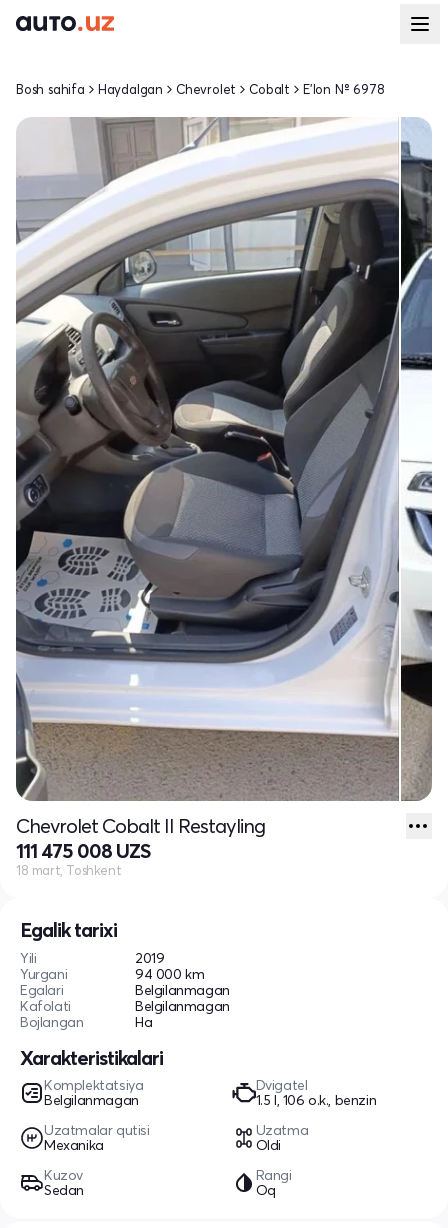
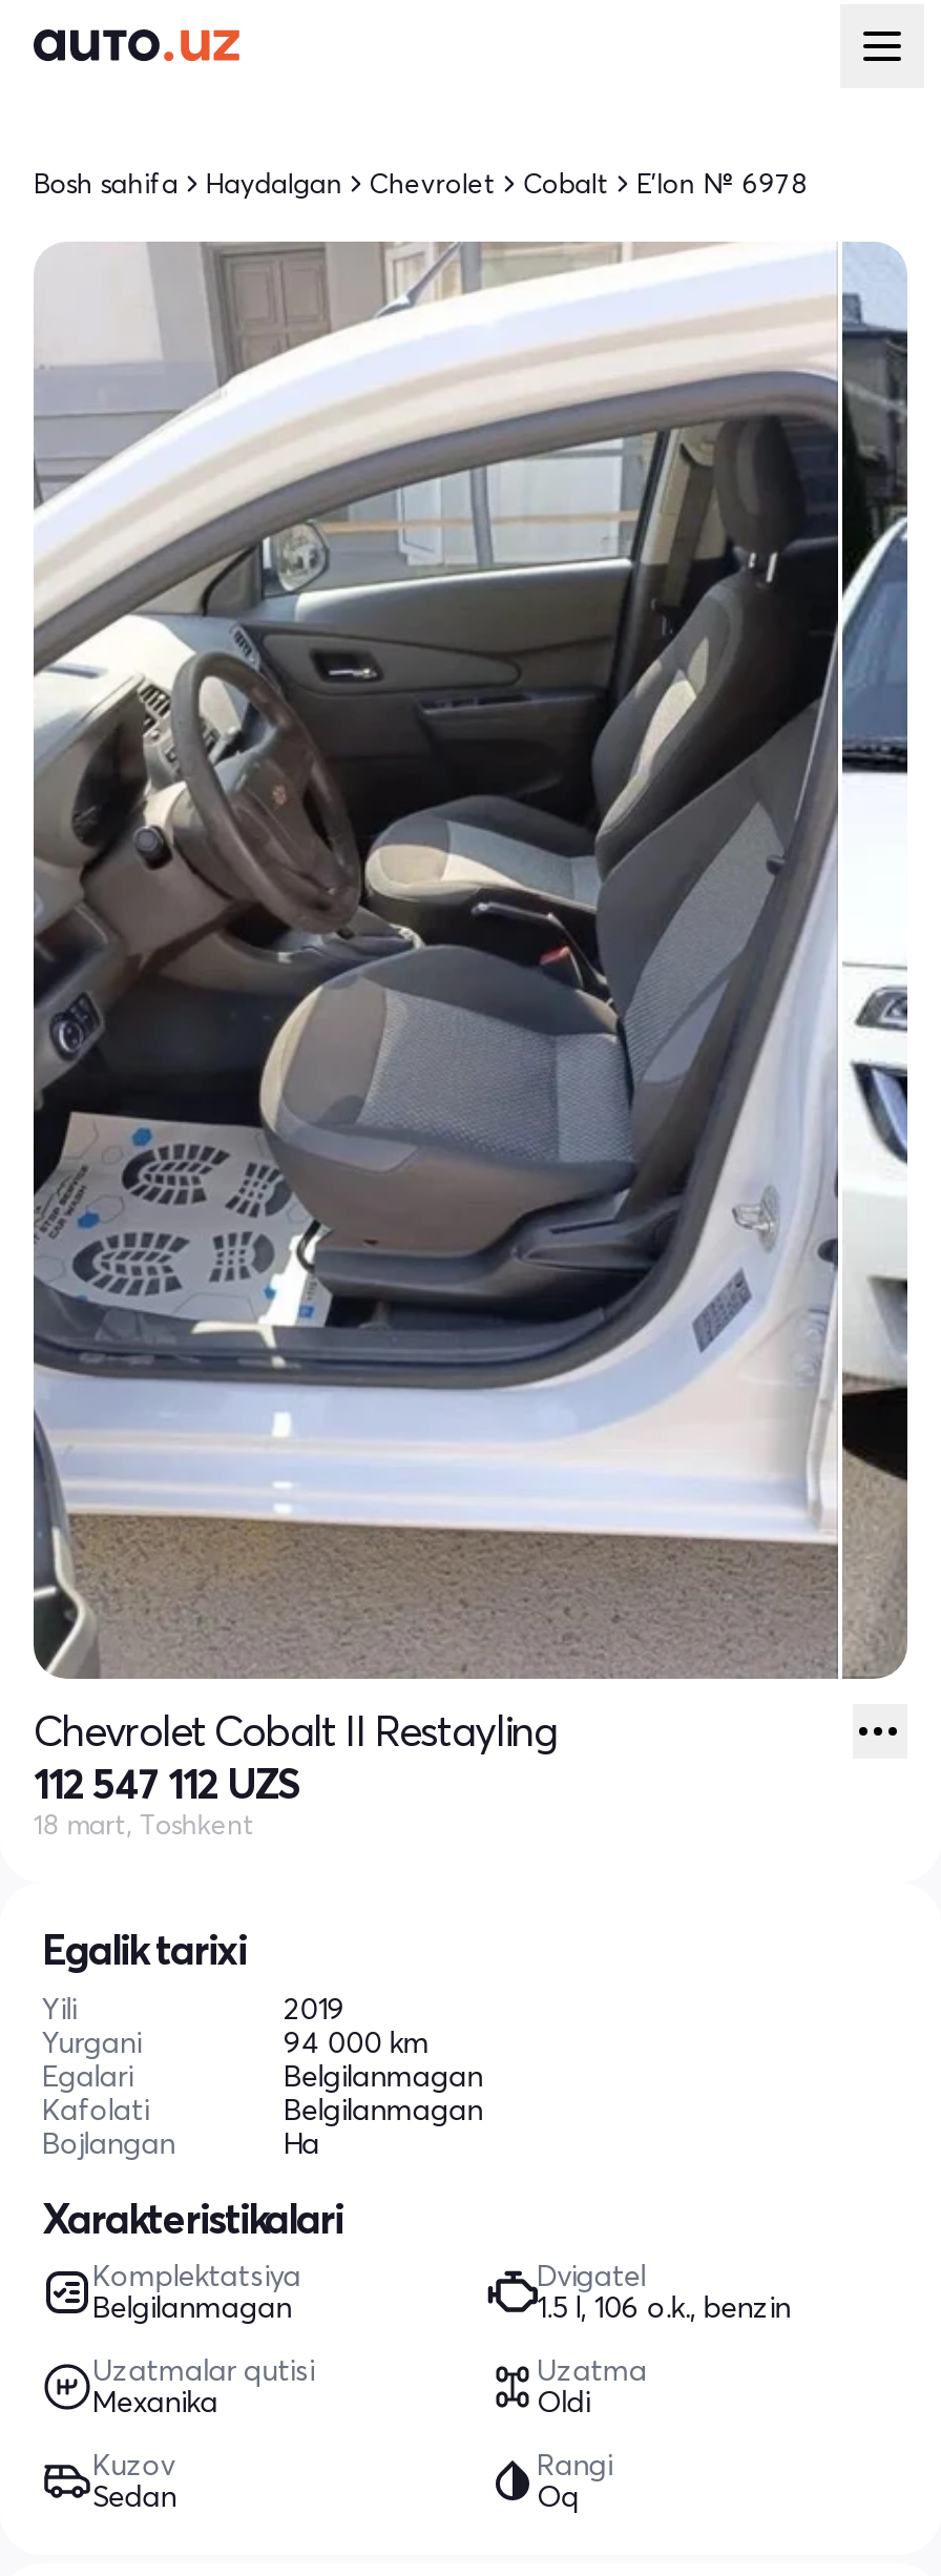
[16,838,150,863] 111 475 008 UZS -> [34,1756,298,1808] 112 547 112 UZS

